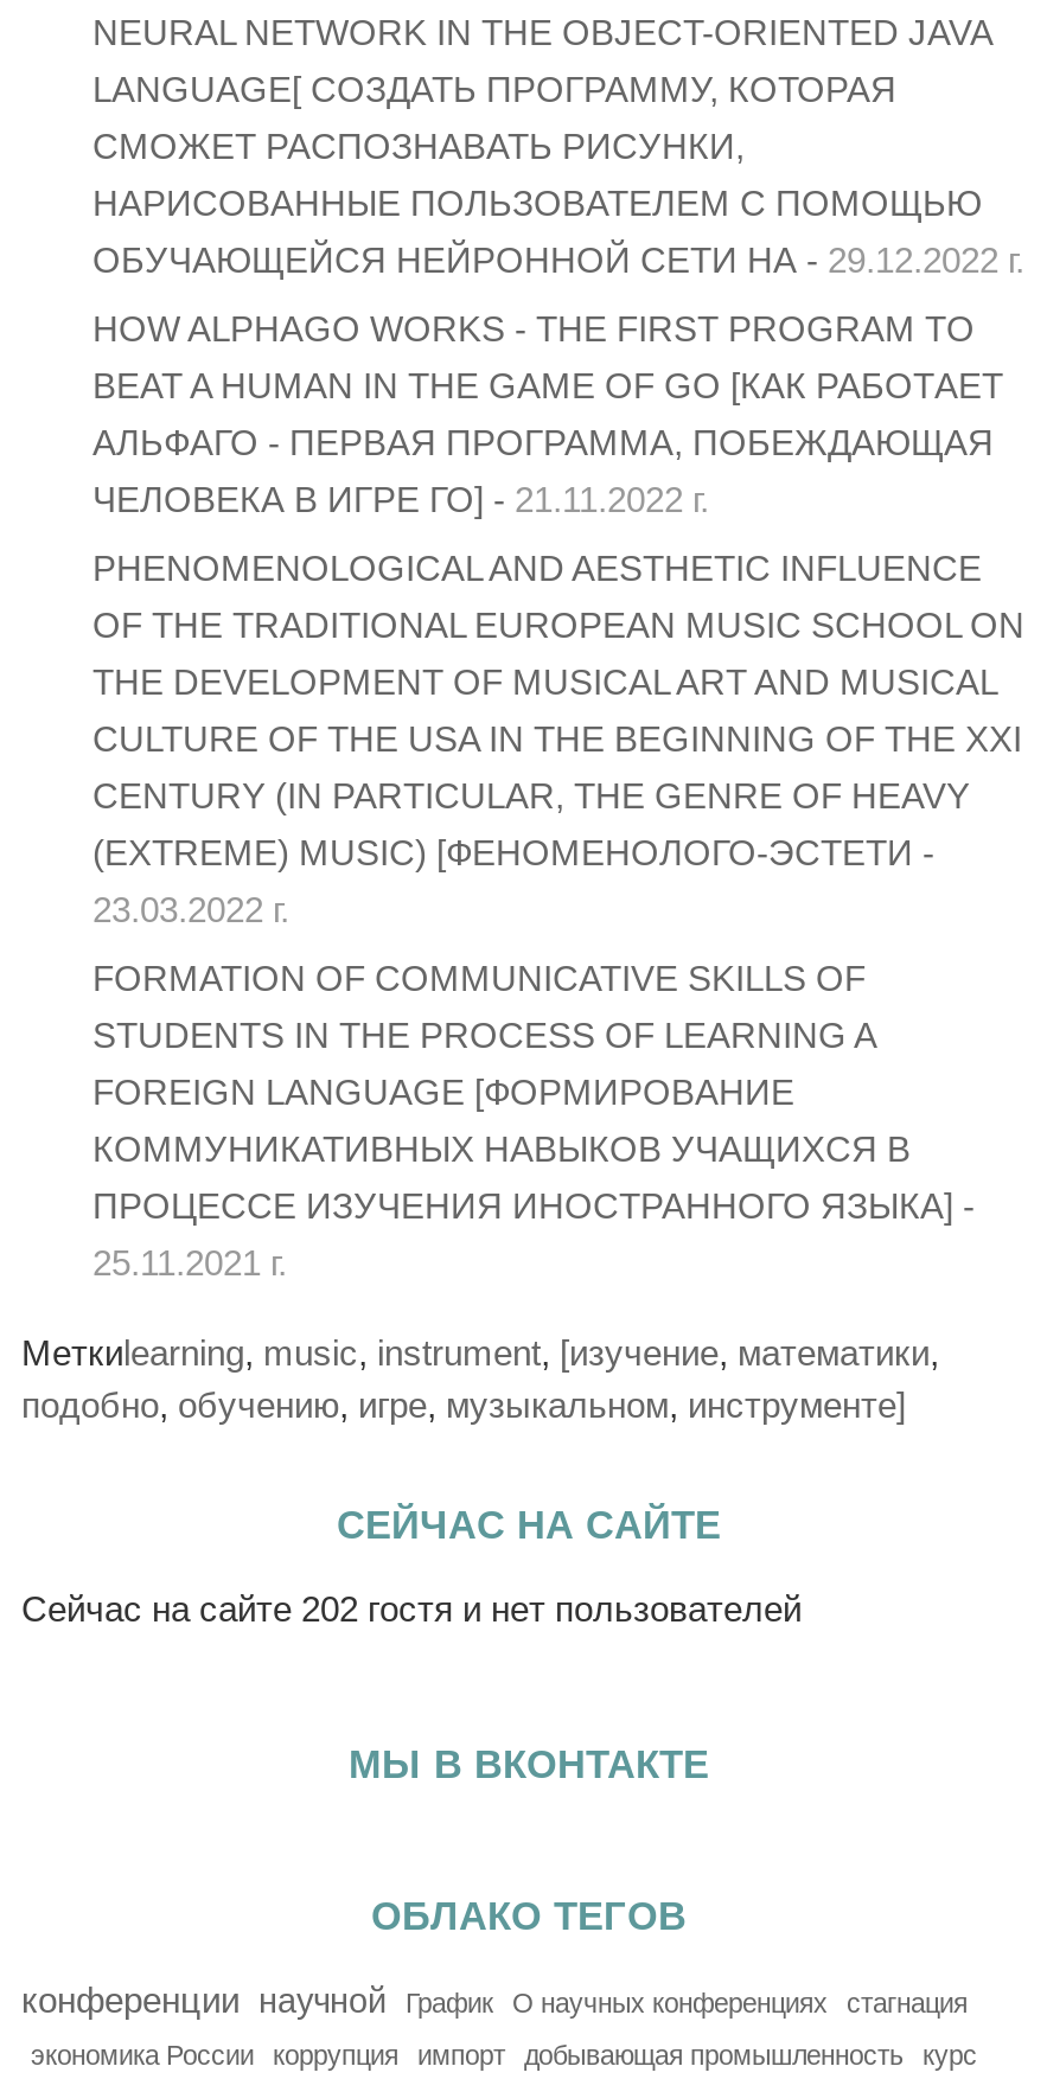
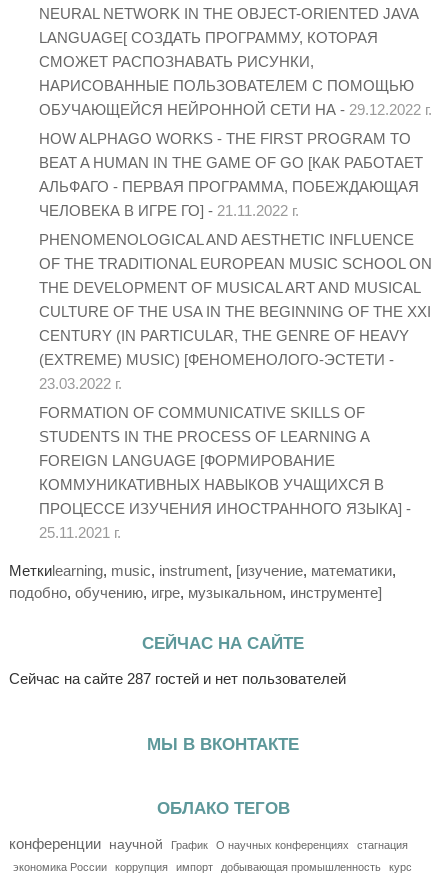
[21,1588,802,1628] Сейчас на сайте 202 гостя и нет пользователей -> [9,670,346,687] Сейчас на сайте 287 гостей и нет пользователей

